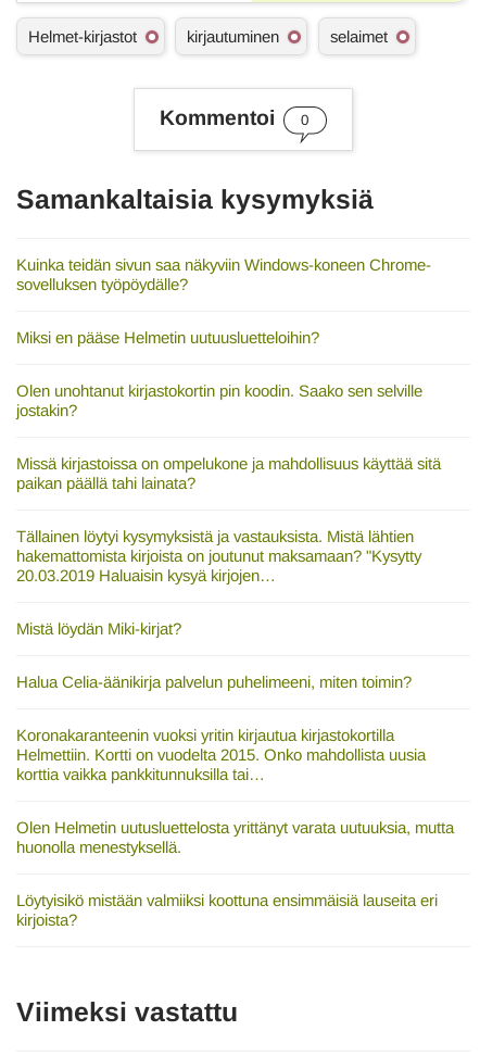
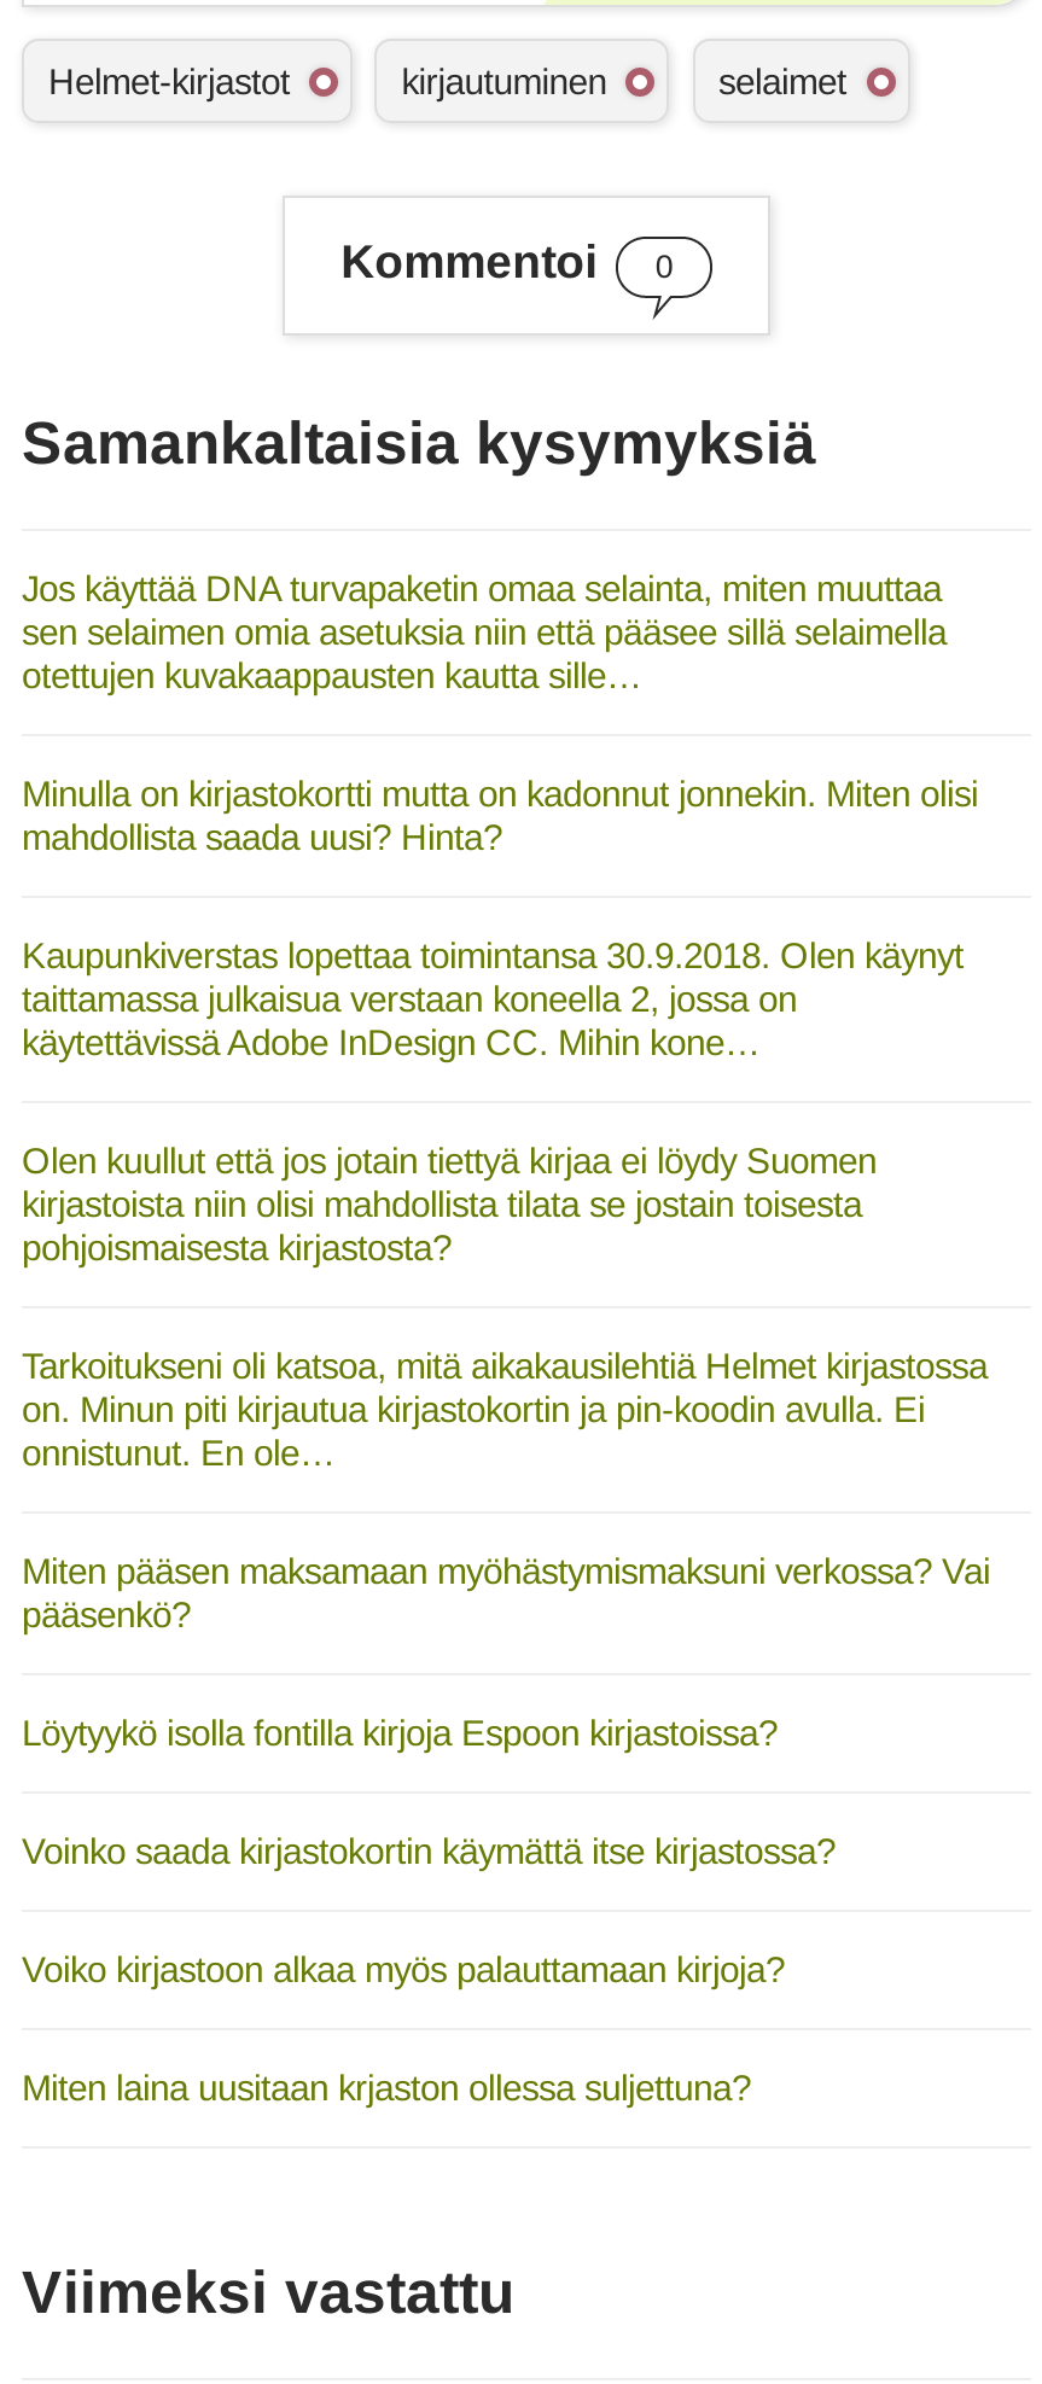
[16,256,431,294] Kuinka teidän sivun saa näkyviin Windows-koneen Chrome- | sovelluksen työpöydälle? -> [22,568,947,696] Jos käyttää DNA turvapaketin omaa selainta, miten muuttaa | sen selaimen omia asetuksia niin että pääsee sillä selaimella | otettujen kuvakaappausten kautta sille…
[16,328,319,347] Miksi en pääse Helmetin uutuusluetteloihin? -> [22,773,978,858] Minulla on kirjastokortti mutta on kadonnut jonnekin. Miten olisi | mahdollista saada uusi? Hinta?
[16,382,422,420] Olen unohtanut kirjastokortin pin koodin. Saako sen selville | jostakin? -> [22,935,964,1063] Kaupunkiverstas lopettaa toimintansa 30.9.2018. Olen käynyt | taittamassa julkaisua verstaan koneella 2, jossa on | käytettävissä Adobe InDesign CC. Mihin kone…
[16,454,441,492] Missä kirjastoissa on ompelukone ja mahdollisuus käyttää sitä | paikan päällä tahi lainata? -> [22,1140,877,1268] Olen kuullut että jos jotain tiettyä kirjaa ei löydy Suomen | kirjastoista niin olisi mahdollista tilata se jostain toisesta | pohjoismaisesta kirjastosta?
[16,527,421,585] Tällainen löytyi kysymyksistä ja vastauksista. Mistä lähtien | hakemattomista kirjoista on joutunut maksamaan? "Kysytty | 20.03.2019 Haluaisin kysyä kirjojen… -> [22,1345,988,1473] Tarkoitukseni oli katsoa, mitä aikakausilehtiä Helmet kirjastossa | on. Minun piti kirjautua kirjastokortin ja pin-koodin avulla. Ei | onnistunut. En ole…
[16,619,181,638] Mistä löydän Miki-kirjat? -> [22,1550,990,1634] Miten pääsen maksamaan myöhästymismaksuni verkossa? Vai | pääsenkö?
[16,672,412,691] Halua Celia-äänikirja palvelun puhelimeeni, miten toimin? -> [22,1712,778,1753] Löytyykö isolla fontilla kirjoja Espoon kirjastoissa?
[16,726,426,783] Koronakaranteenin vuoksi yritin kirjautua kirjastokortilla | Helmettiin. Kortti on vuodelta 2015. Onko mahdollista uusia | korttia vaikka pankkitunnuksilla tai… -> [22,1830,836,1871] Voinko saada kirjastokortin käymättä itse kirjastossa?
[16,818,454,856] Olen Helmetin uutusluettelosta yrittänyt varata uutuuksia, mutta | huonolla menestyksellä. -> [22,1948,785,1989] Voiko kirjastoon alkaa myös palauttamaan kirjoja?
[16,891,438,929] Löytyisikö mistään valmiiksi koottuna ensimmäisiä lauseita eri | kirjoista? -> [22,2066,751,2107] Miten laina uusitaan krjaston ollessa suljettuna?

